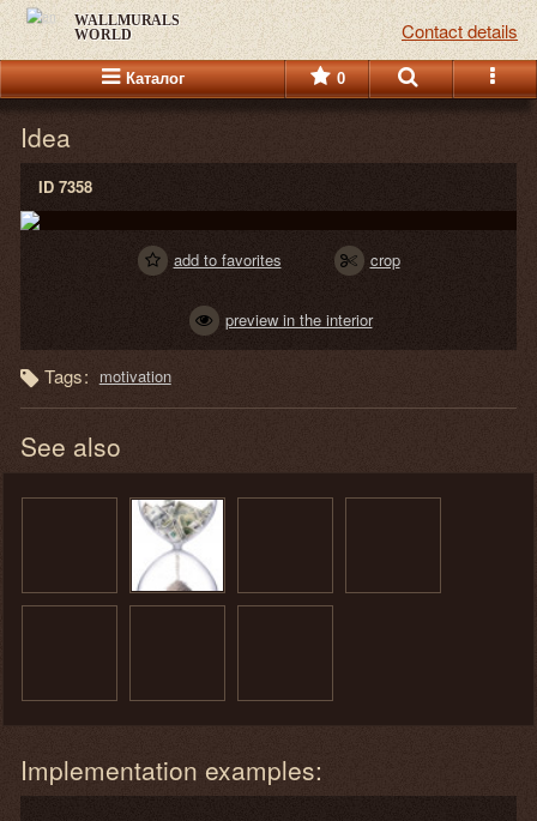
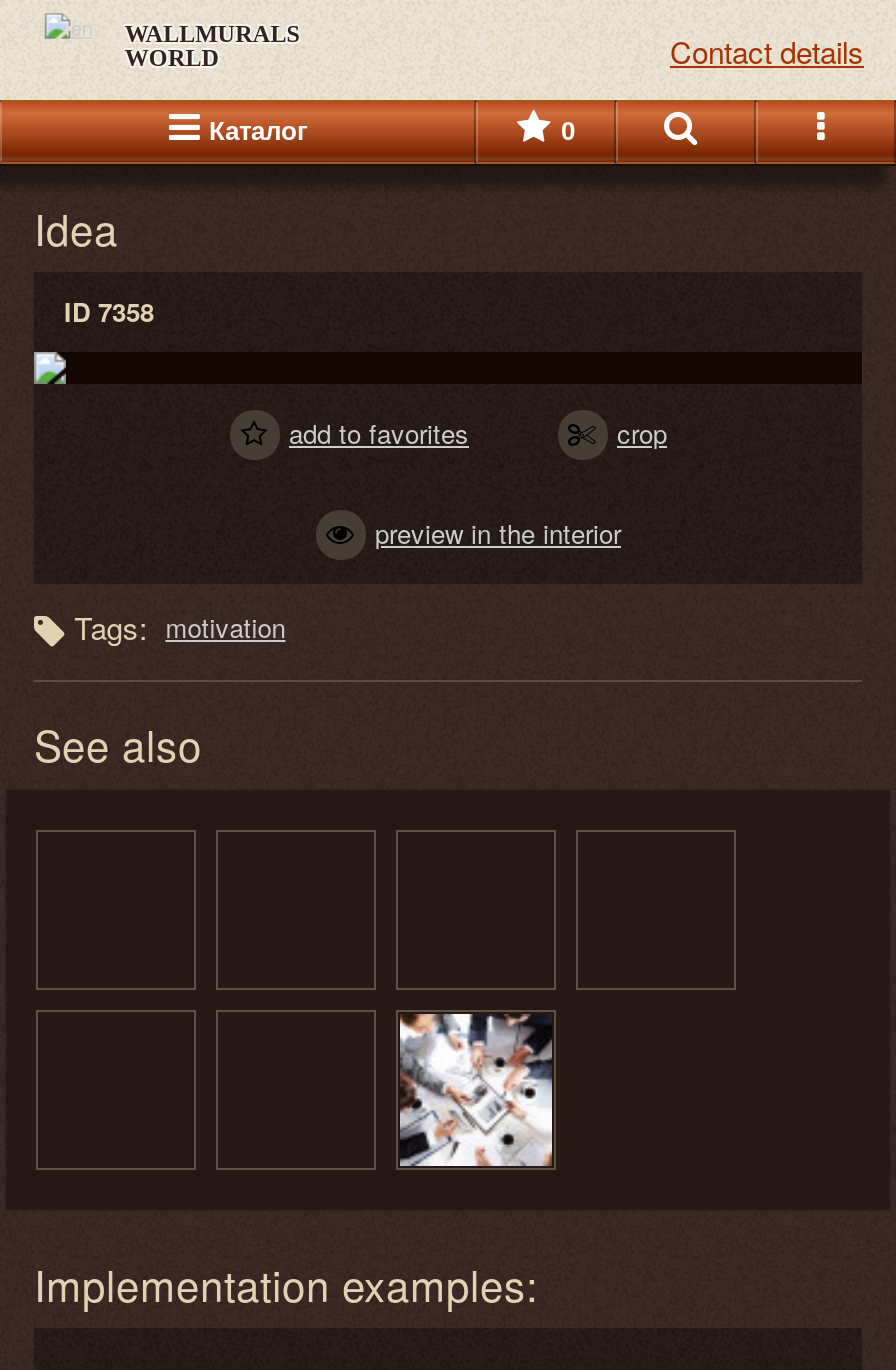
none -> [398,1012,554,1168] [image]
[131,499,224,592] [image] -> none

